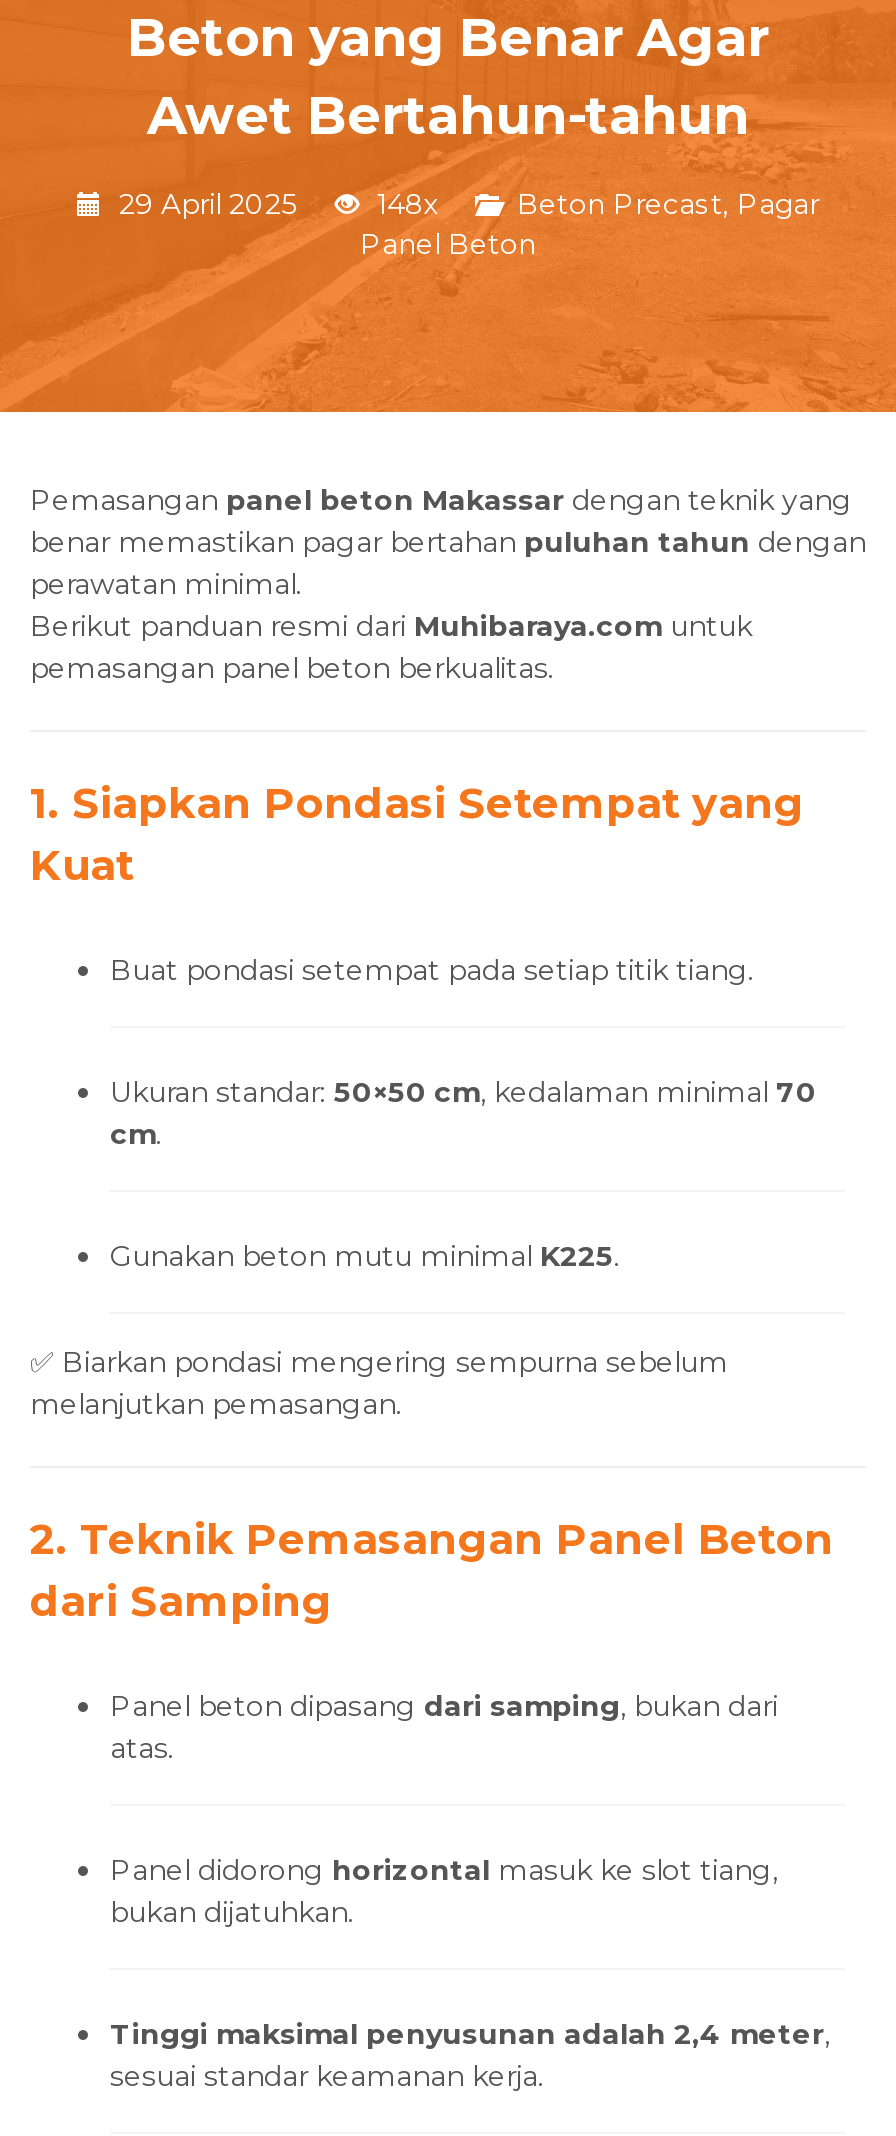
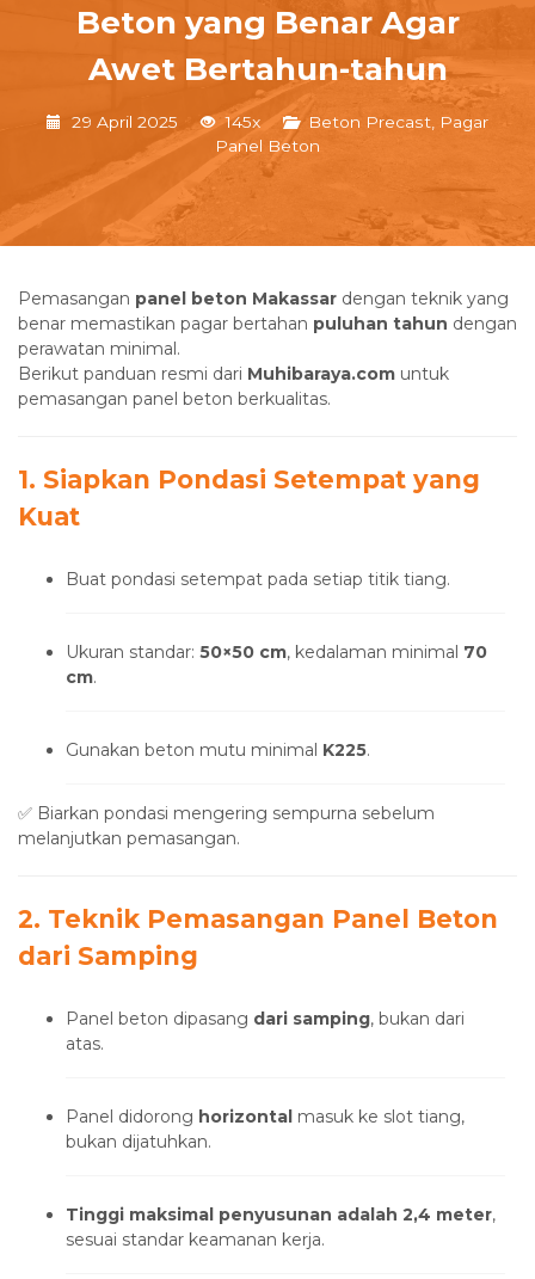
[111,189,445,221] 29 April 2025 148x -> [67,113,265,132] 29 April 2025 145x

